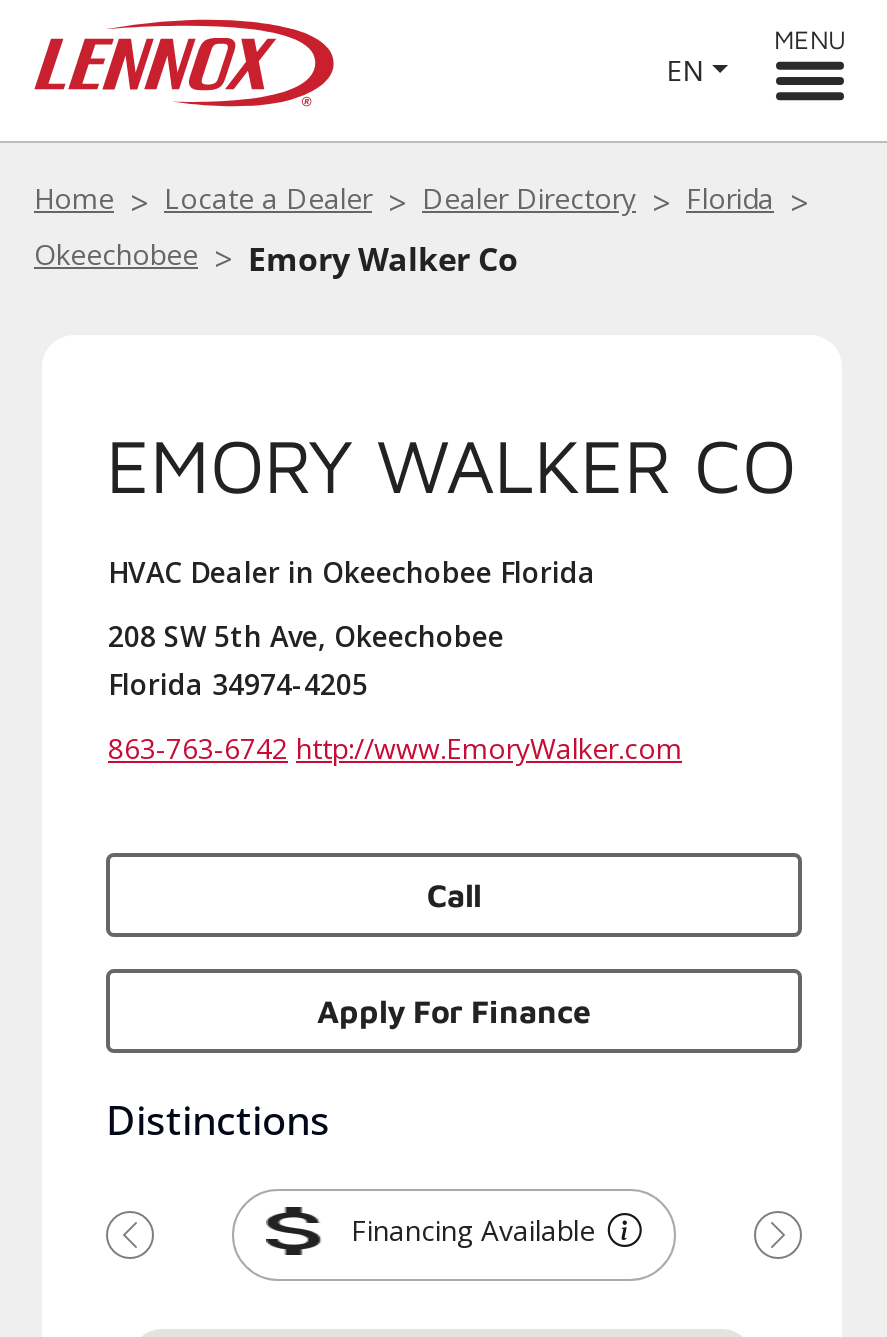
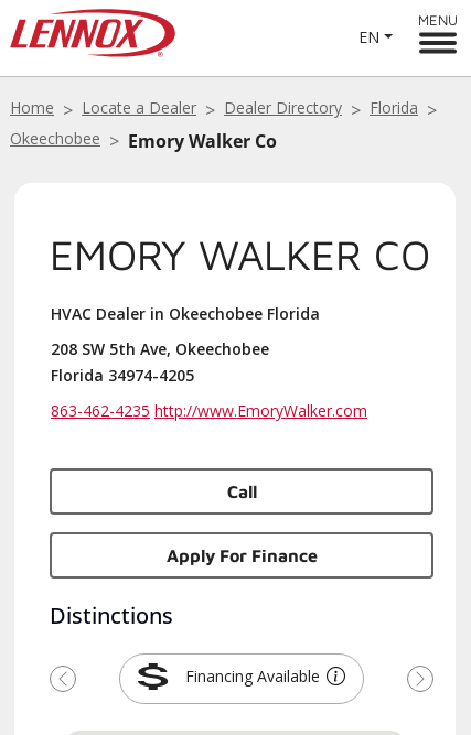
[108,729,682,767] 863-763-6742 http://www.EmoryWalker.com -> [51,400,367,421] 863-462-4235 http://www.EmoryWalker.com

